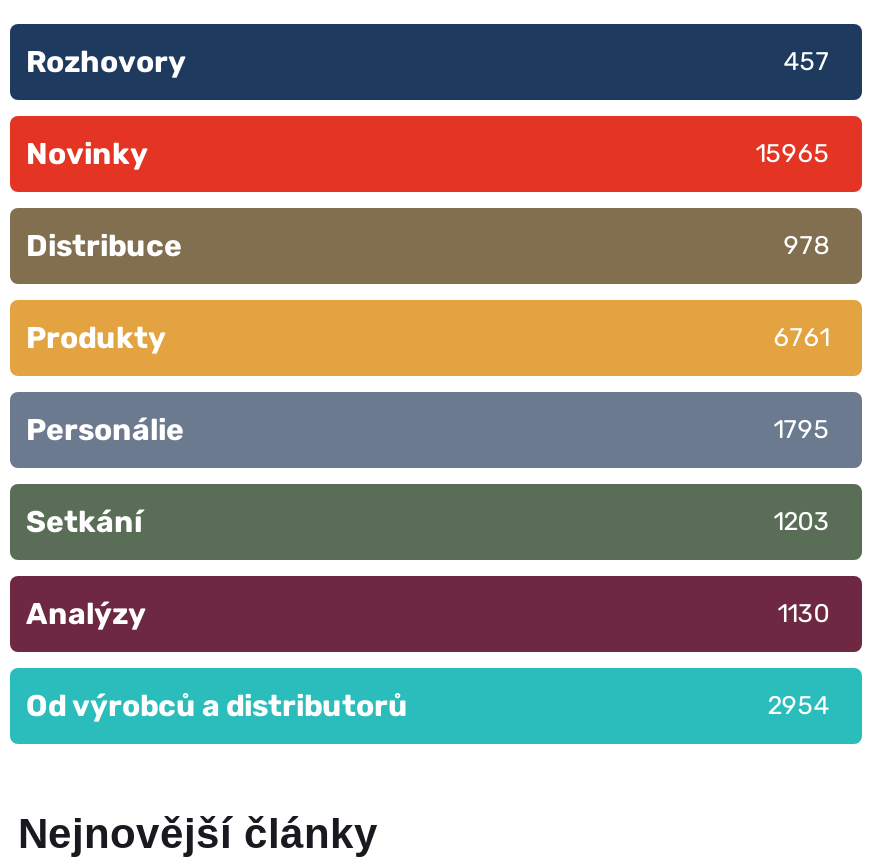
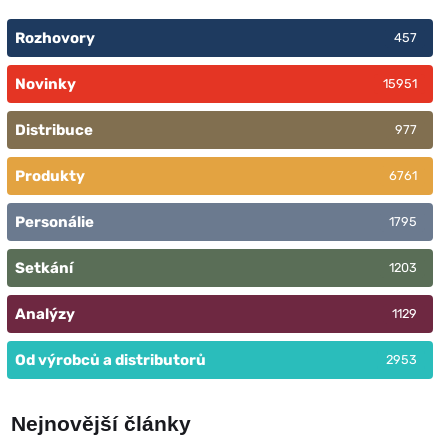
[755,138,829,168] 15965 -> [383,76,417,91] 15951
[783,230,829,260] 978 -> [395,122,417,137] 977
[777,598,829,628] 1130 -> [392,306,417,321] 1129
[767,690,829,720] 2954 -> [386,352,417,367] 2953

